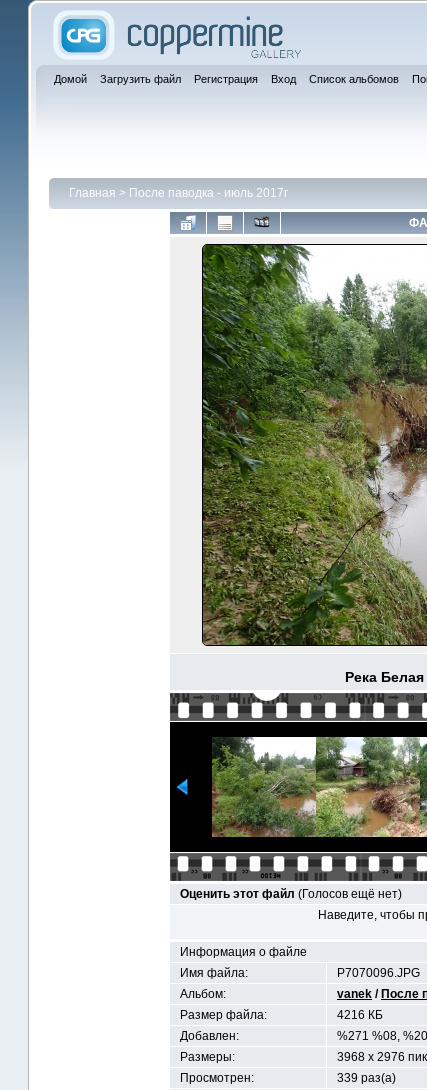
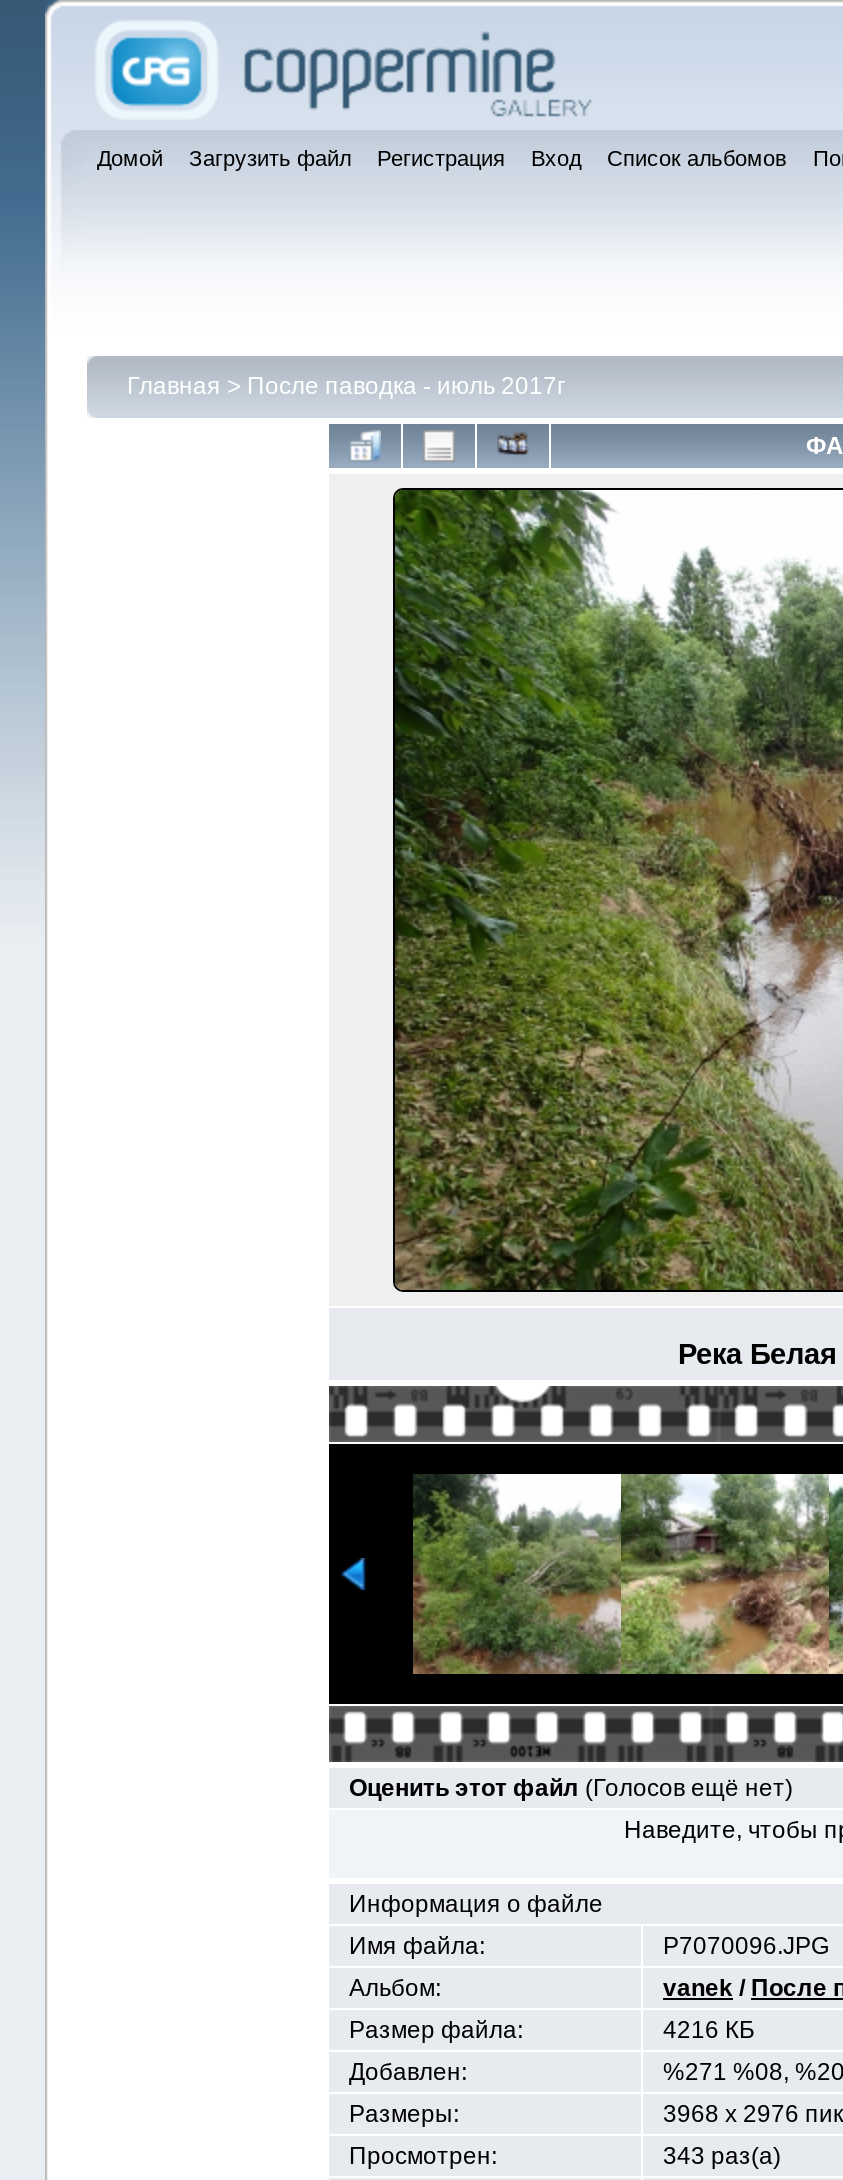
[337,1071,396,1085] 339 раз(а) -> [663,2142,781,2170] 343 раз(а)

